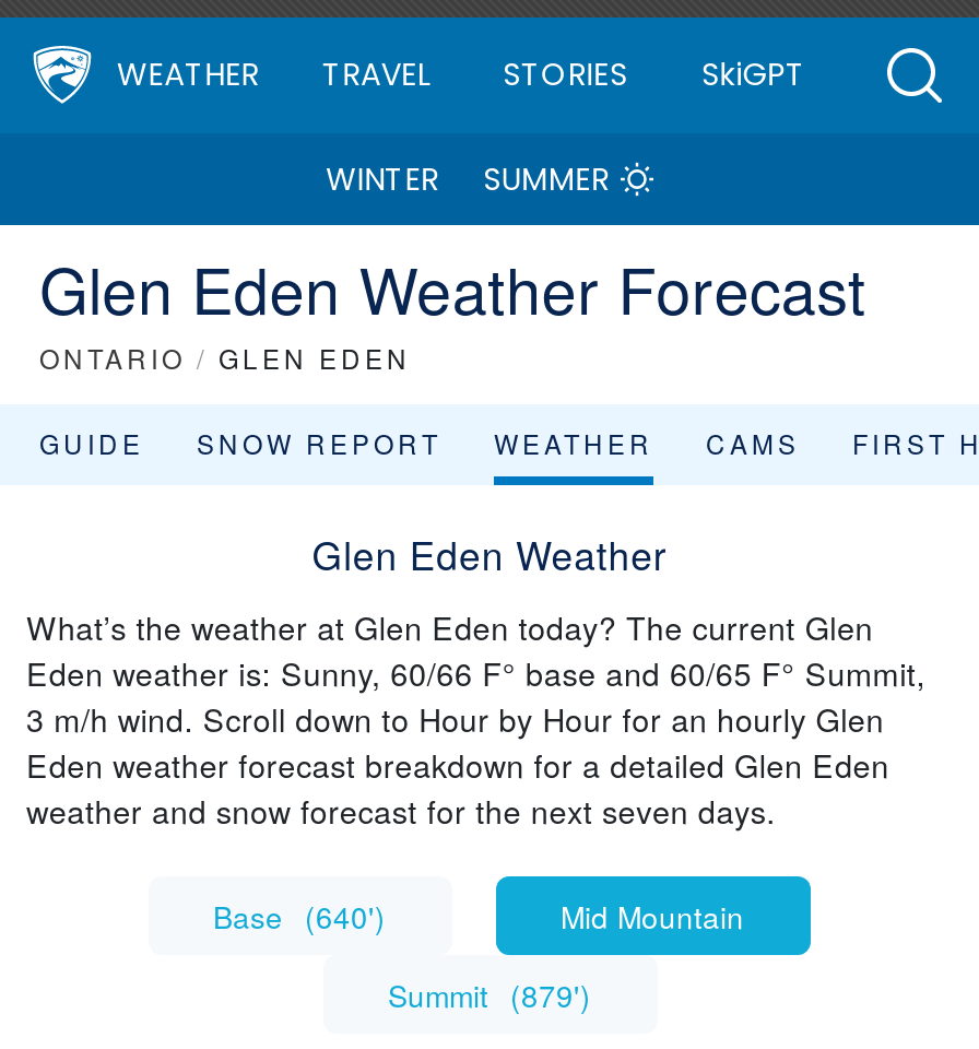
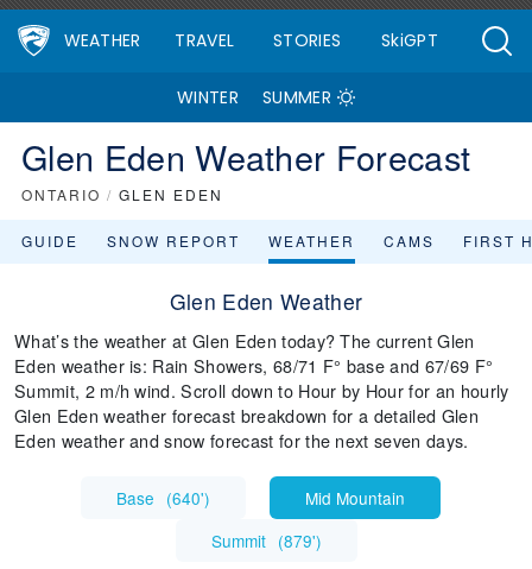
[26,649,926,833] Eden weather is: Sunny, 60/66 F° base and 60/65 F° Summit, | 3 m/h wind. Scroll down to Hour by Hour for an hourly Glen | Eden weather forecast breakdown for a detailed Glen Eden | weather and snow forecast for the next seven days. -> [14,353,509,453] Eden weather is: Rain Showers, 68/71 F° base and 67/69 F° | Summit, 2 m/h wind. Scroll down to Hour by Hour for an hourly | Glen Eden weather forecast breakdown for a detailed Glen | Eden weather and snow forecast for the next seven days.

